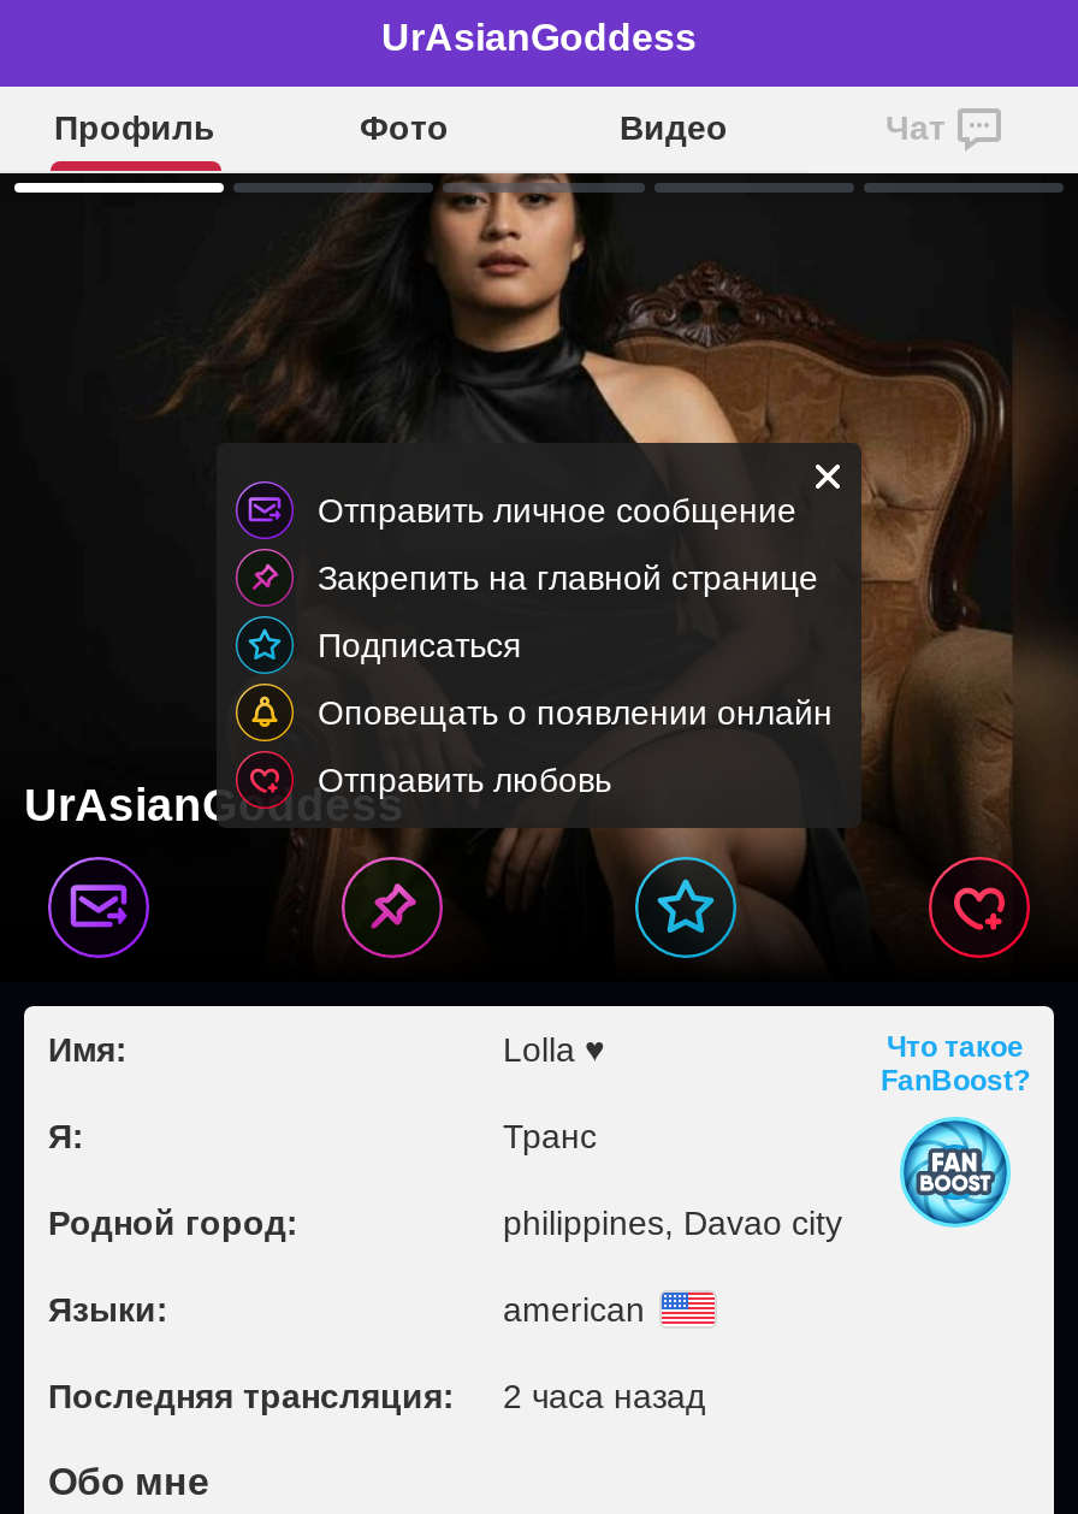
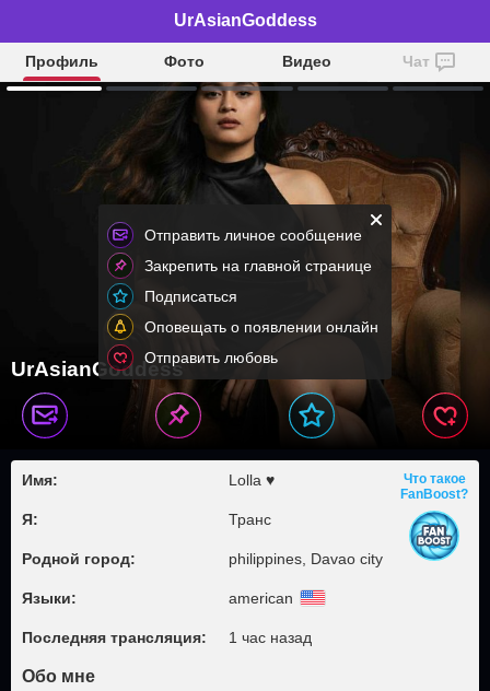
[48,1377,705,1415] Последняя трансляция: 2 часа назад -> [22,629,312,646] Последняя трансляция: 1 час назад

